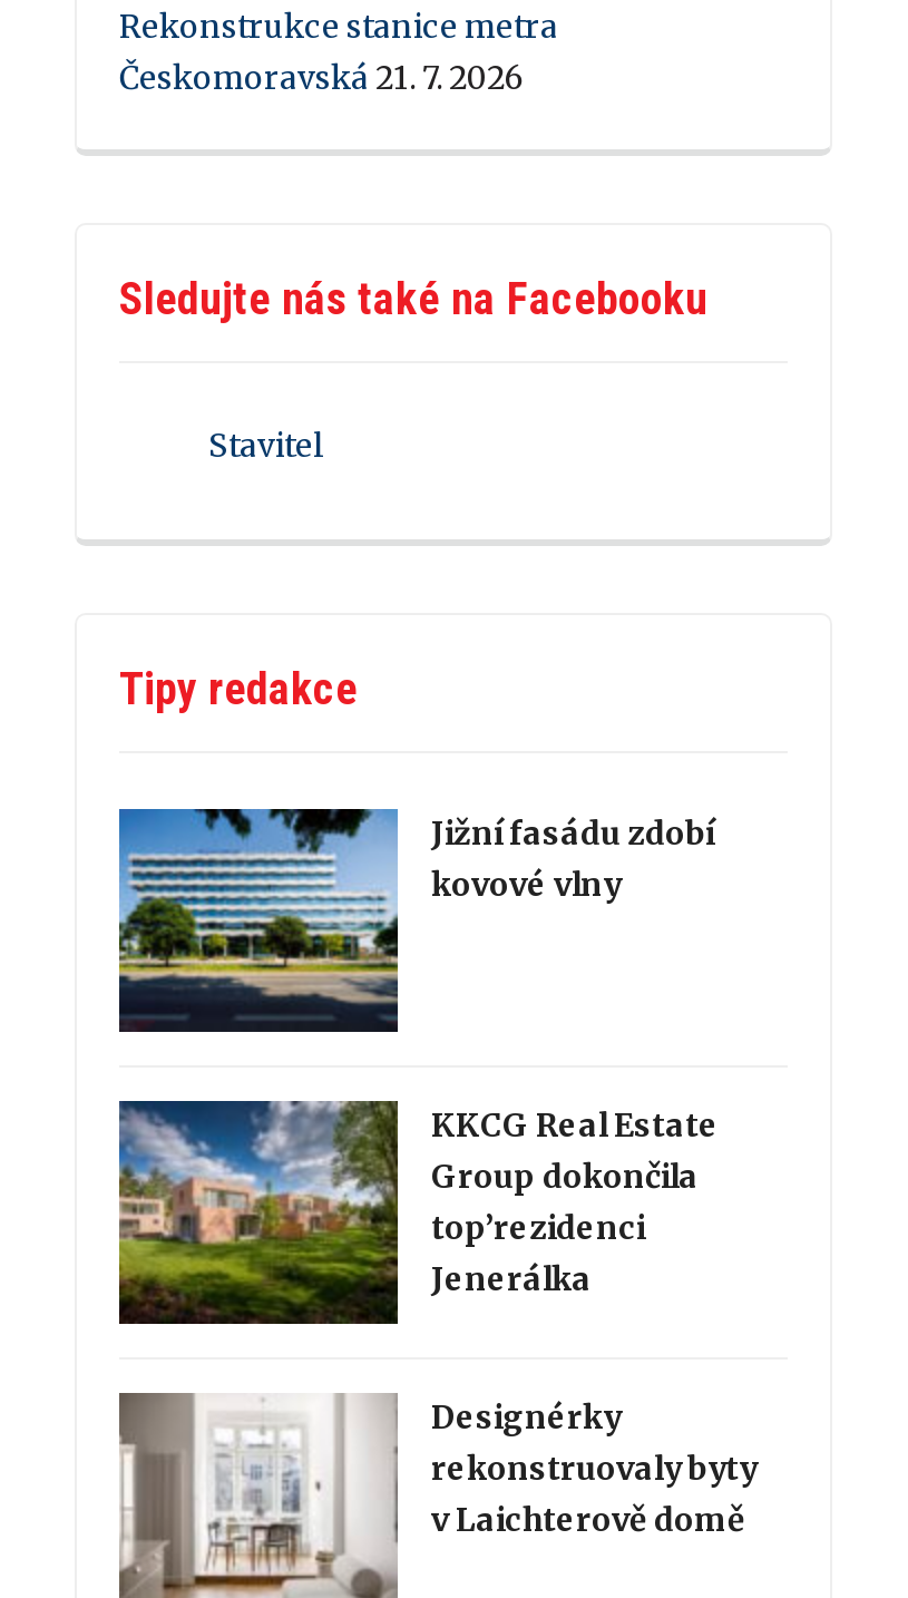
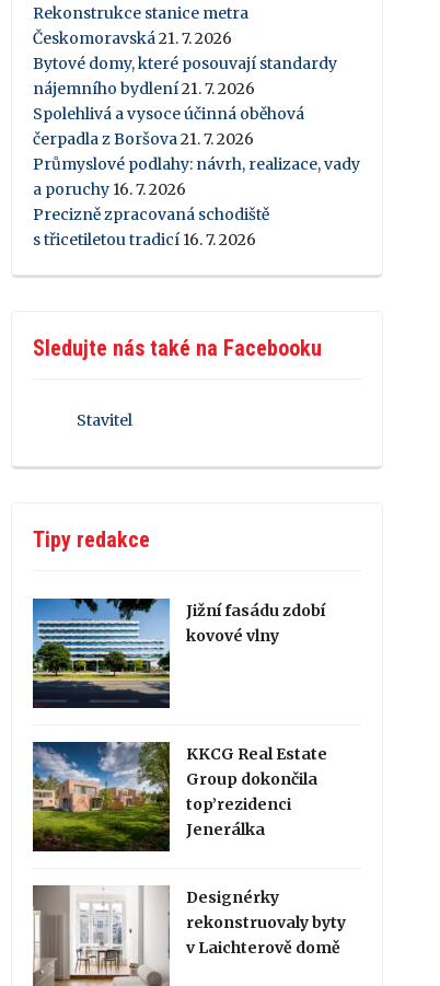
none -> [33,54,360,249] Bytové domy, které posouvají standardy | nájemního bydlení 21. 7. 2026 | Spolehlivá a vysoce účinná oběhová | čerpadla z Boršova 21. 7. 2026 | Průmyslové podlahy: návrh, realizace, vady | a poruchy 16. 7. 2026 | Precizně zpracovaná schodiště | s třicetiletou tradicí 16. 7. 2026

